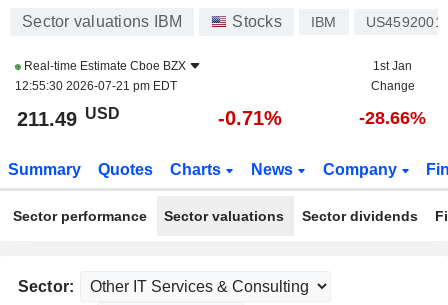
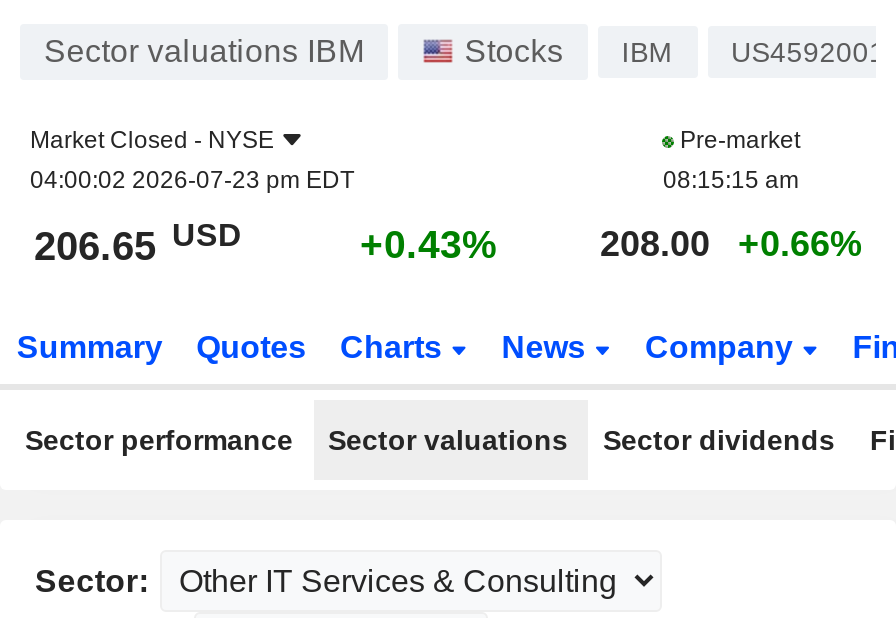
[15,59,186,93] Real-time Estimate Cboe BZX | 12:55:30 2026-07-21 pm EDT -> [30,126,354,194] Market Closed - NYSE | 04:00:02 2026-07-23 pm EDT
[370,59,414,93] 1st Jan | Change -> [663,126,800,194] Pre-market | 08:15:15 am
[17,104,426,130] 211.49 USD | -0.71% | -28.66% -> [34,217,862,268] 206.65 USD | +0.43% | 208.00 | +0.66%

